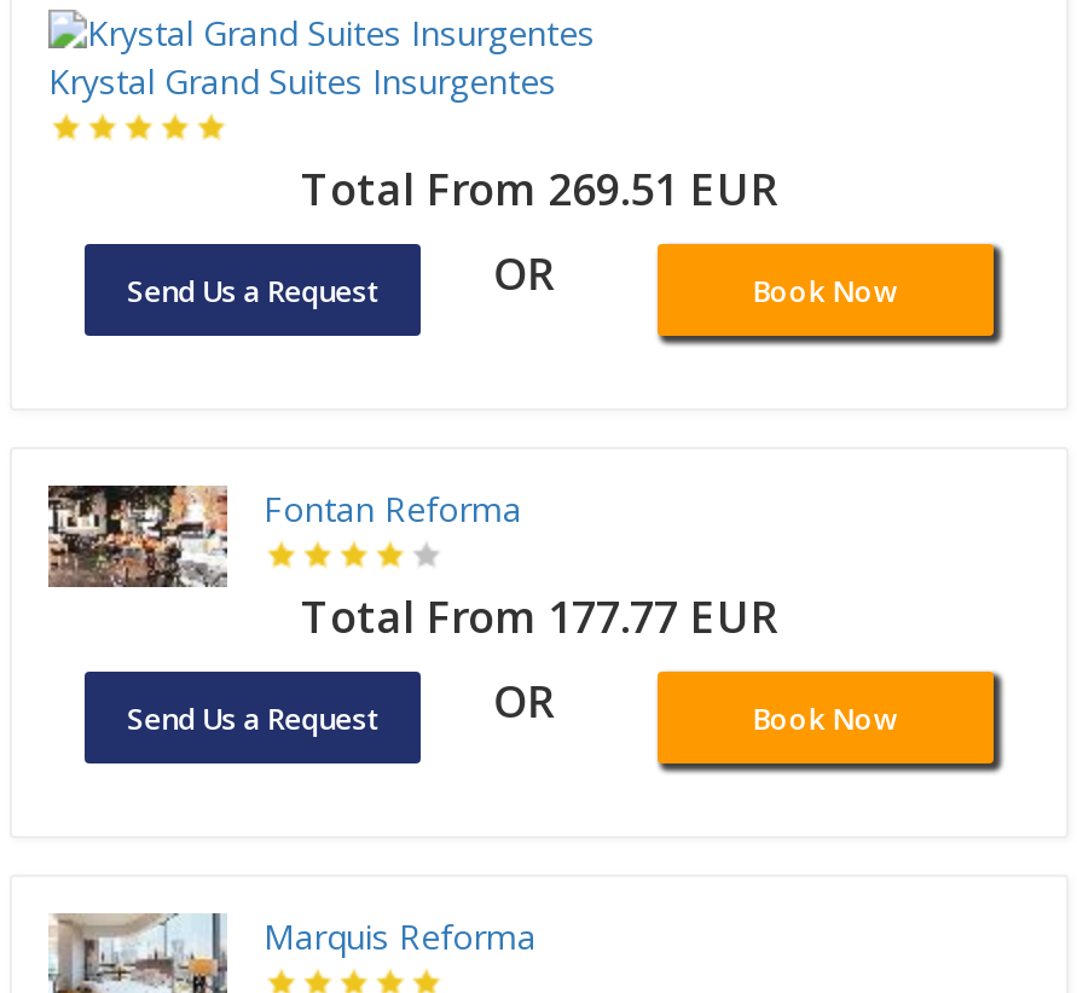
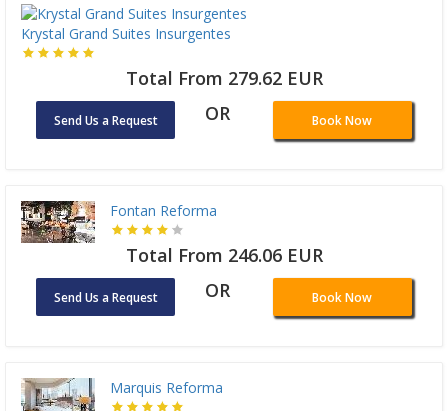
[301,160,777,218] Total From 269.51 EUR -> [125,66,322,90] Total From 279.62 EUR
[301,588,777,646] Total From 177.77 EUR -> [125,243,322,267] Total From 246.06 EUR

